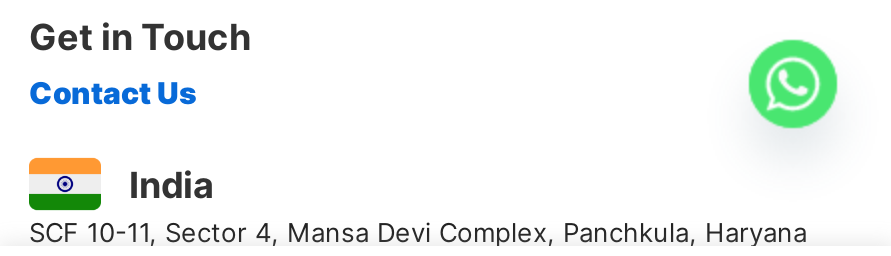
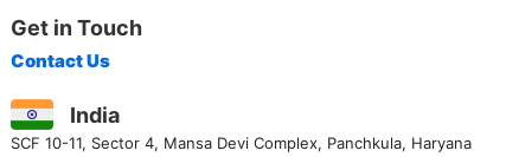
[747,38,839,134] [image] -> none

